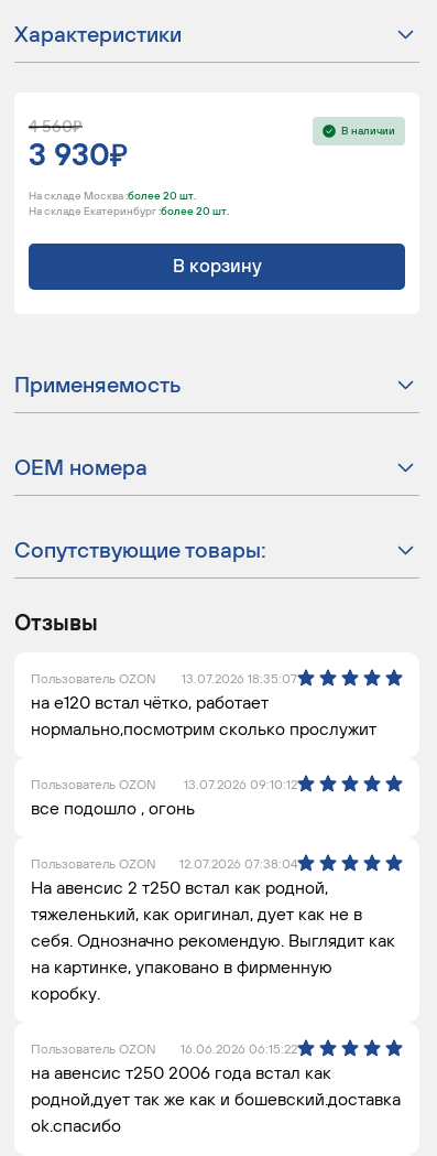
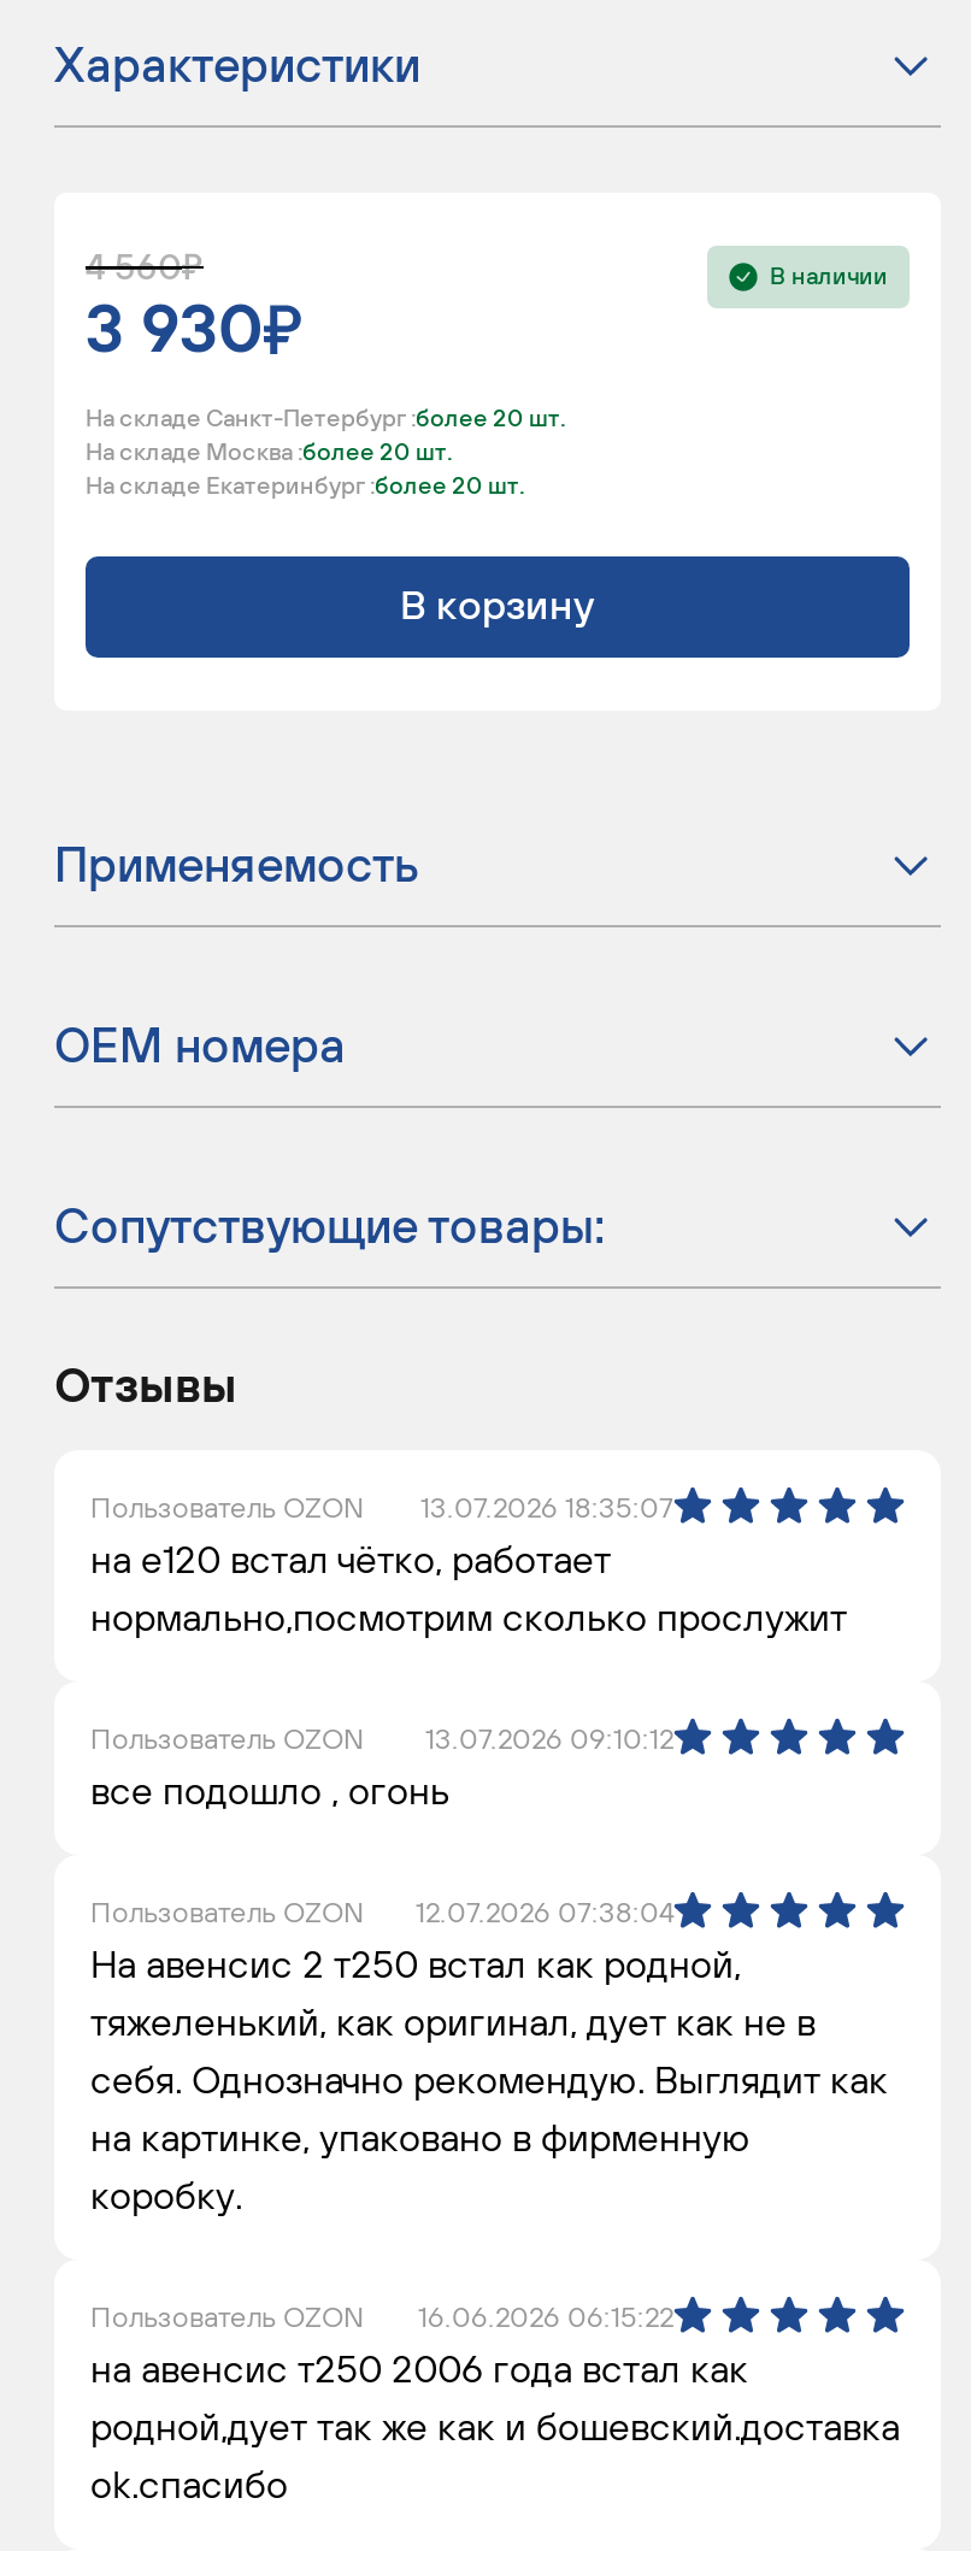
none -> [86,404,565,430] На складе Санкт-Петербург : более 20 шт.

